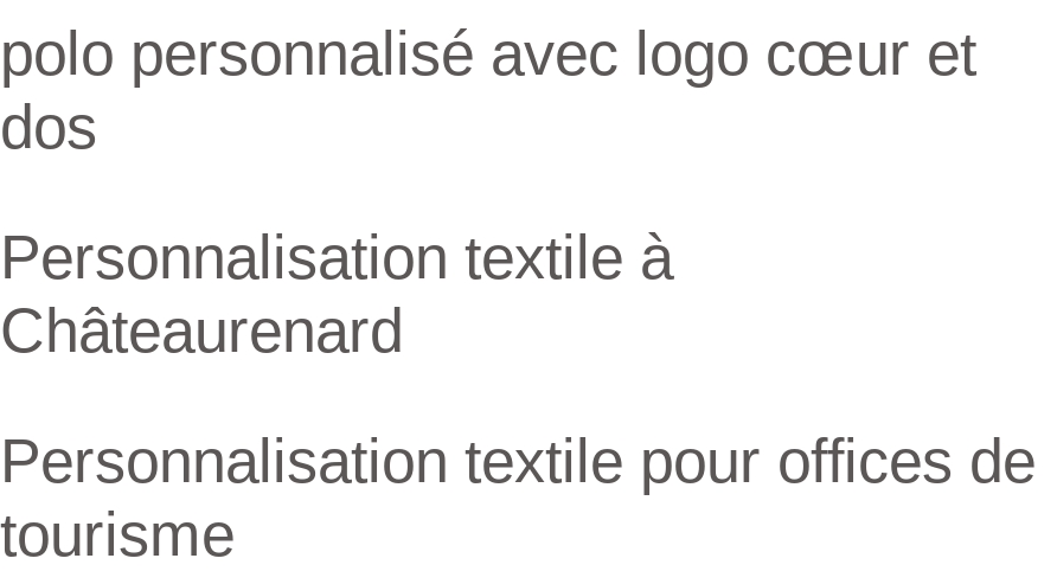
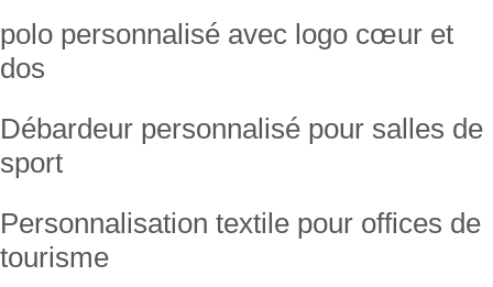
[0,222,673,366] Personnalisation textile à | Châteaurenard -> [0,112,483,179] Débardeur personnalisé pour salles de | sport

